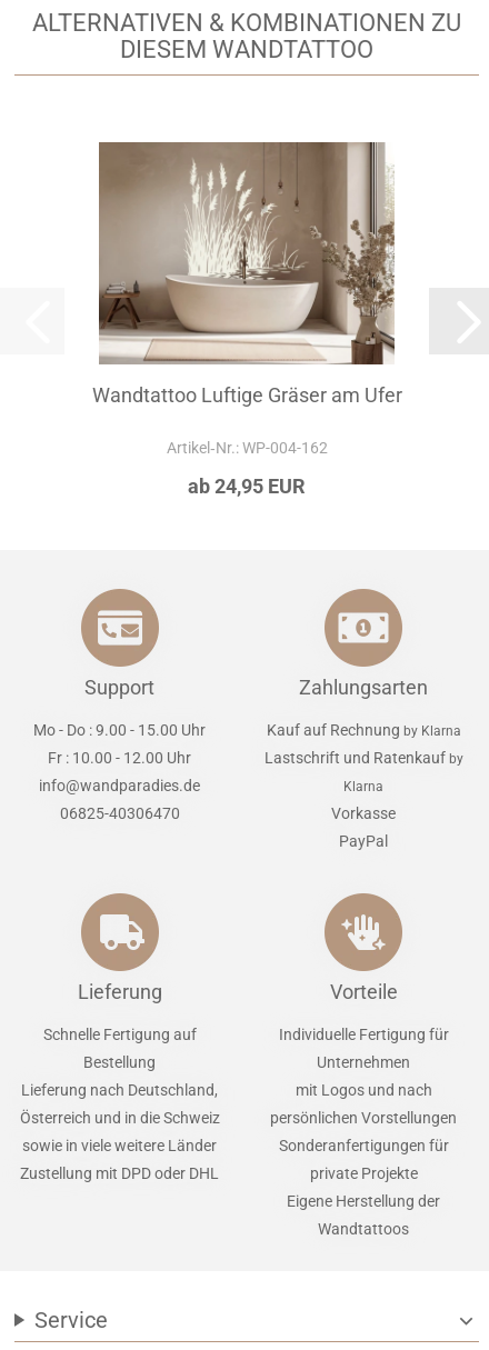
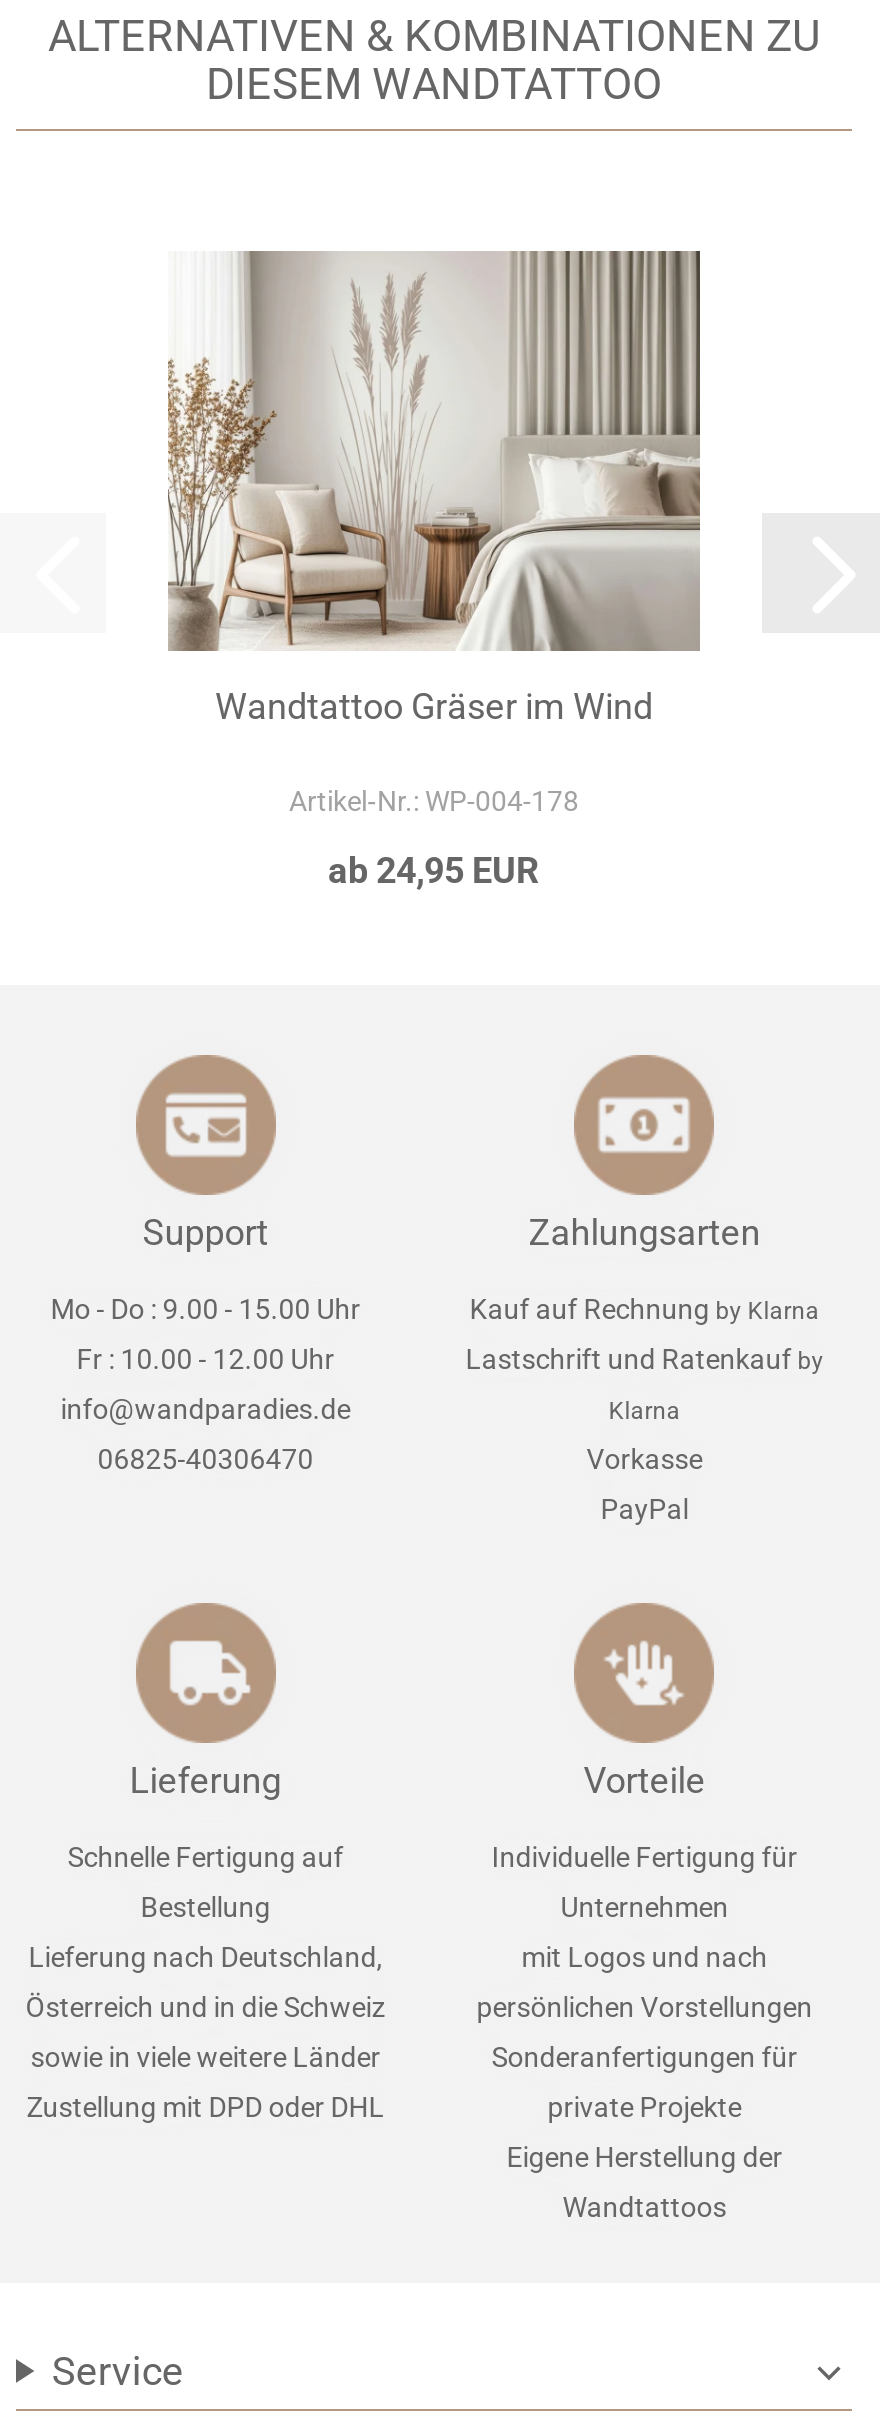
[92,141,402,407] [image] | Wandtattoo Luftige Gräser am Ufer -> [166,249,702,727] [image] | Wandtattoo Gräser im Wind
[166,439,327,457] Artikel‑Nr.: WP-004-162 -> [289,785,579,817] Artikel‑Nr.: WP-004-178

